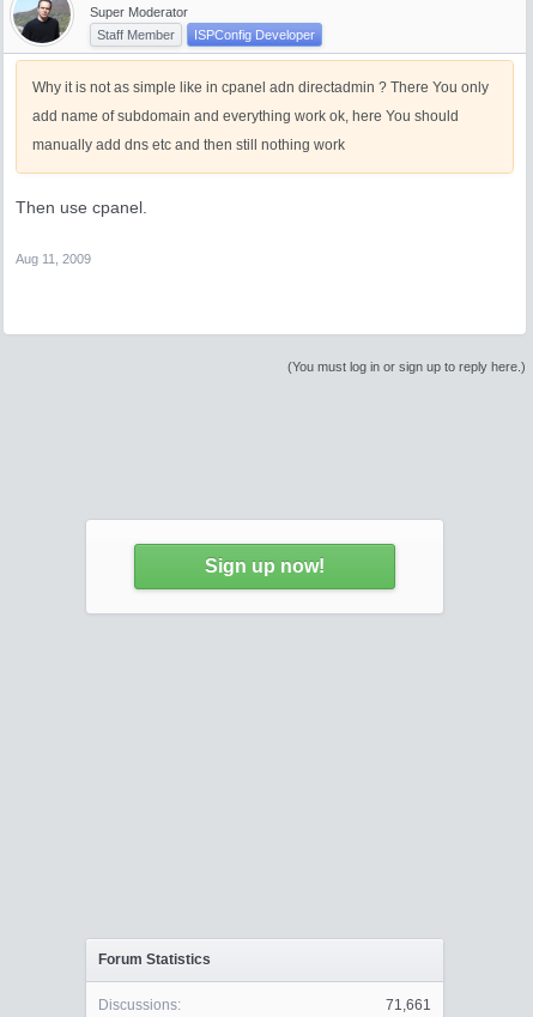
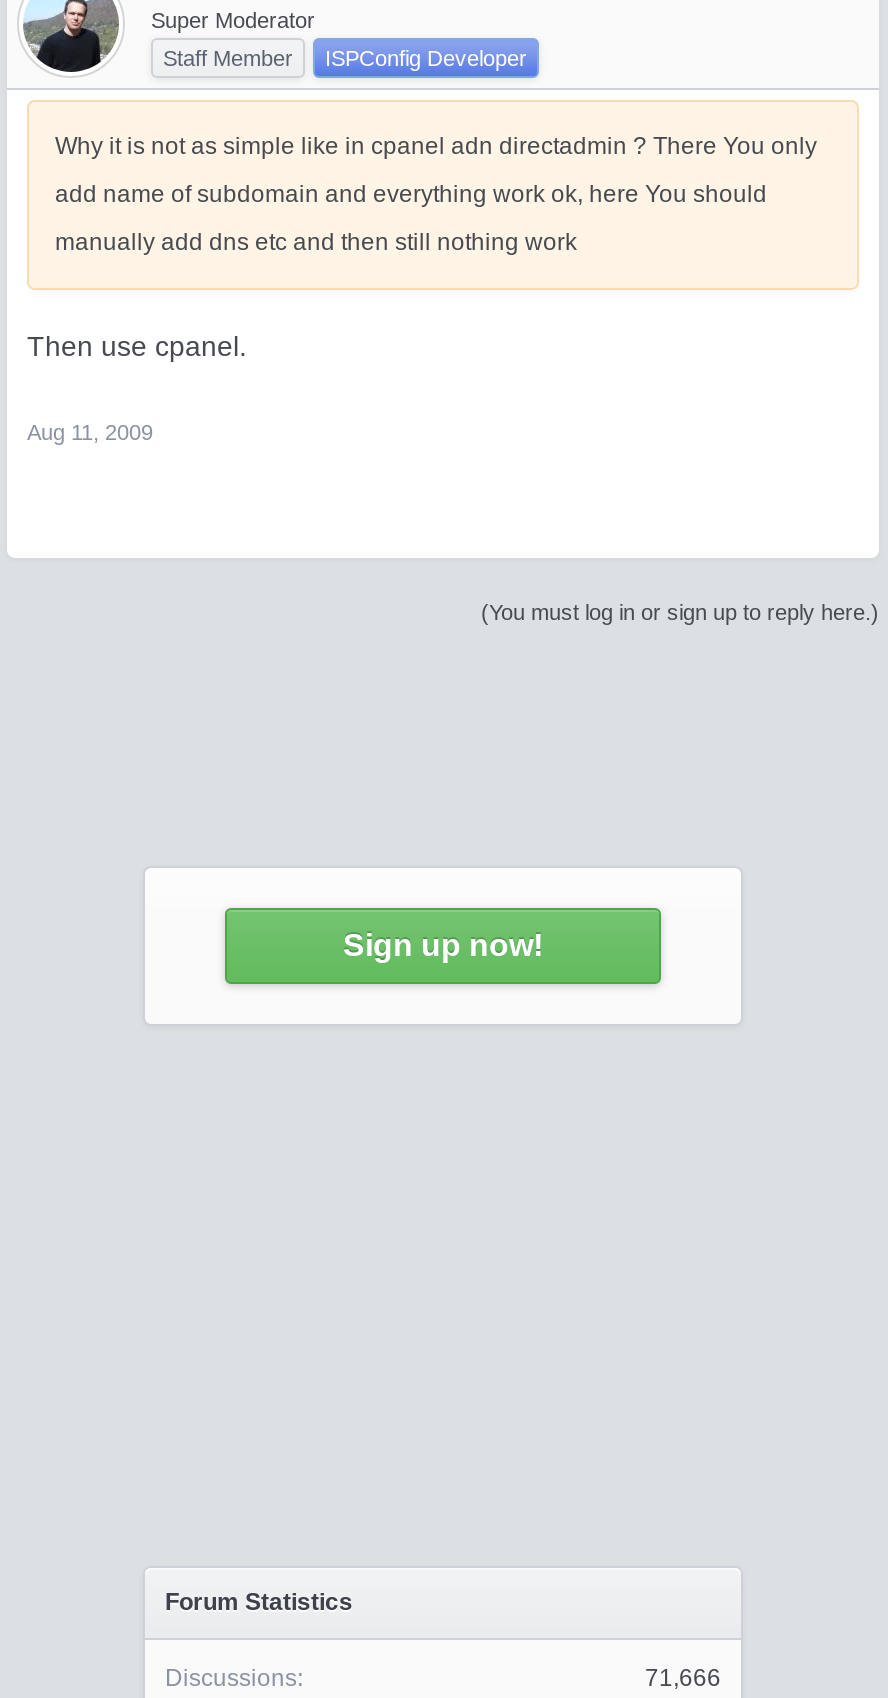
[386,997,431,1013] 71,661 -> [645,1664,721,1692] 71,666

